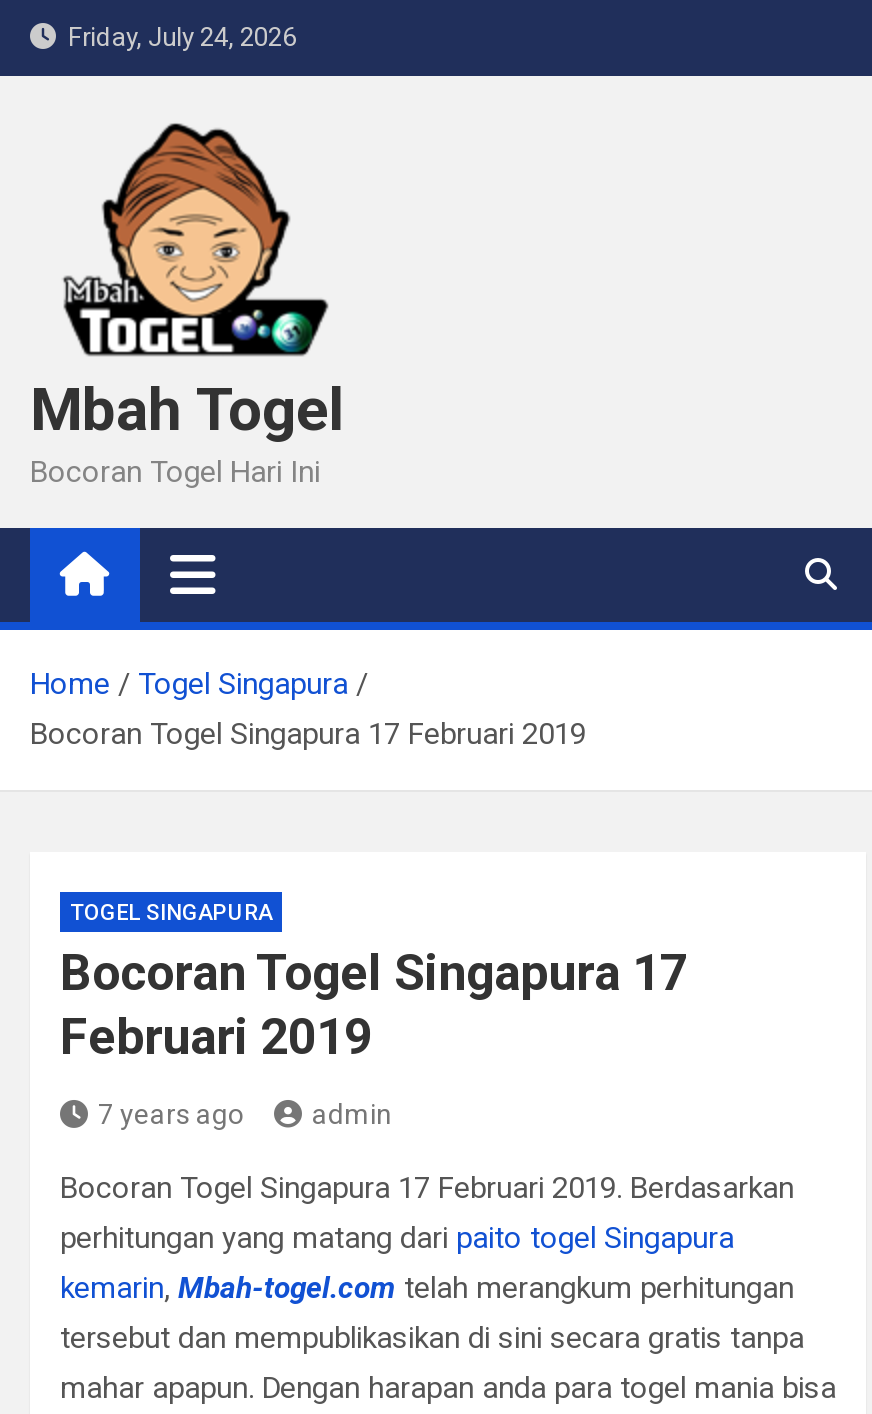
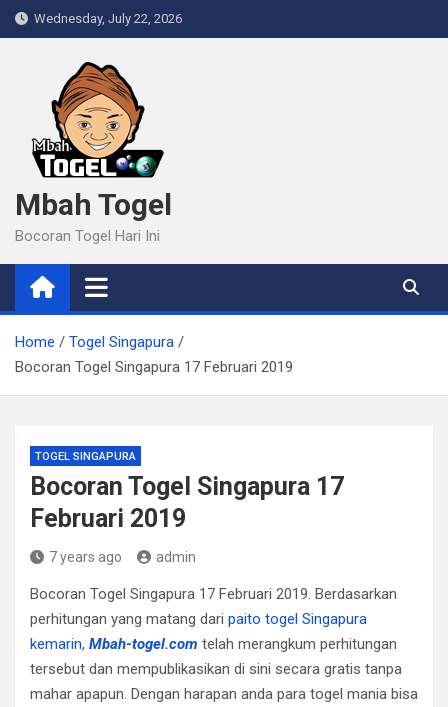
[56,22,296,52] Friday, July 24, 2026 -> [28,11,182,26] Wednesday, July 22, 2026

